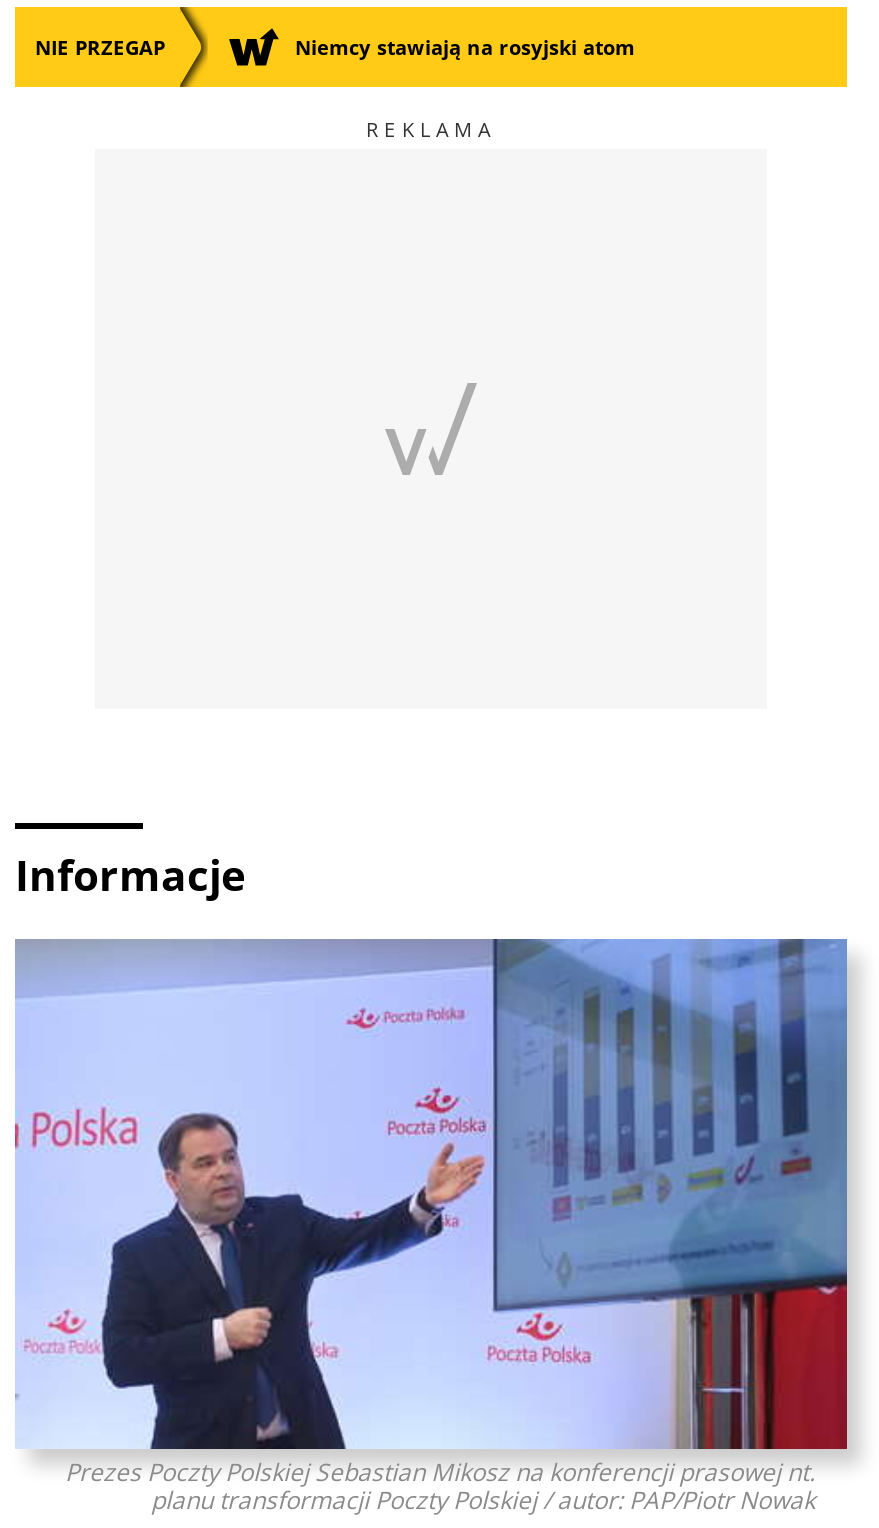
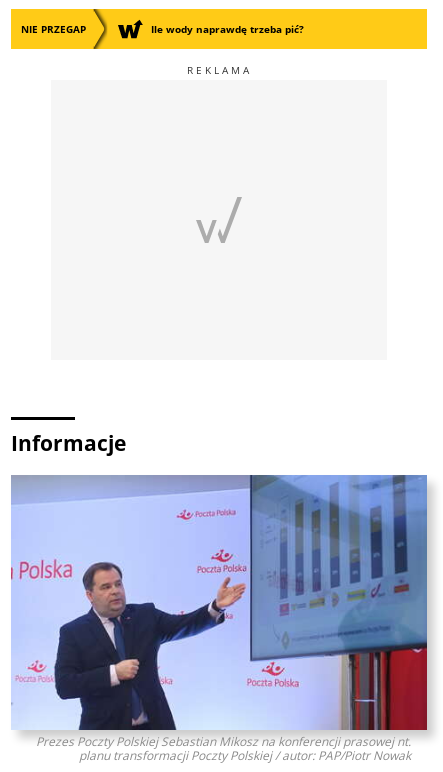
[295,33,635,61] Niemcy stawiają na rosyjski atom -> [151,22,304,36] Ile wody naprawdę trzeba pić?

